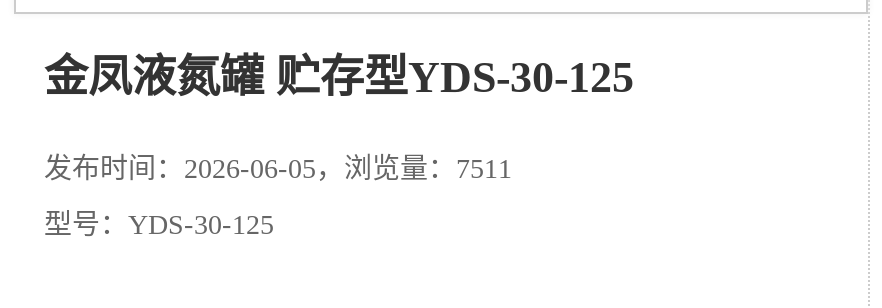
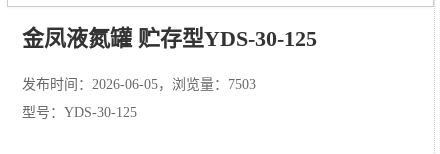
[44,154,512,184] 发布时间：2026-06-05，浏览量：7511 -> [22,77,256,92] 发布时间：2026-06-05，浏览量：7503

